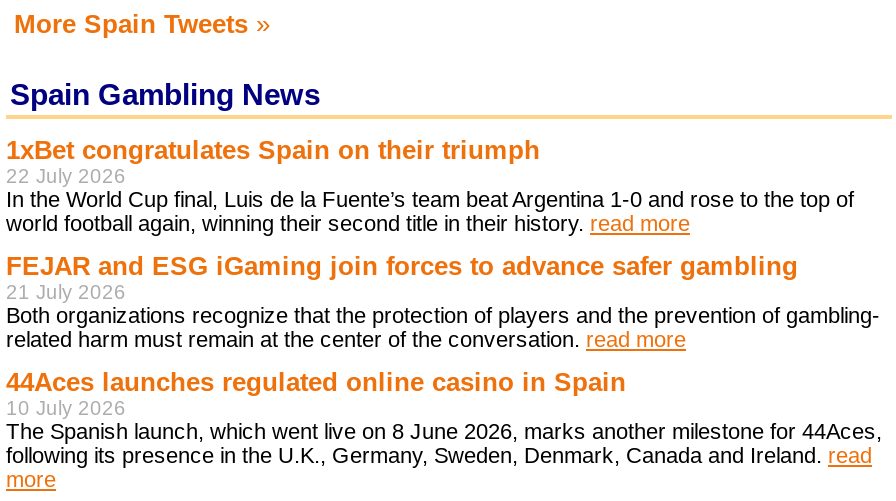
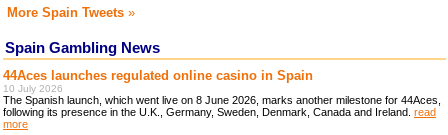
[6,135,880,351] 1xBet congratulates Spain on their triumph | 22 July 2026 | In the World Cup final, Luis de la Fuente’s team beat Argentina 1-0 and rose to the top of | world football again, winning their second title in their history. read more | FEJAR and ESG iGaming join forces to advance safer gambling | 21 July 2026 | Both organizations recognize that the protection of players and the prevention of gambling- | related harm must remain at the center of the conversation. read more -> none

